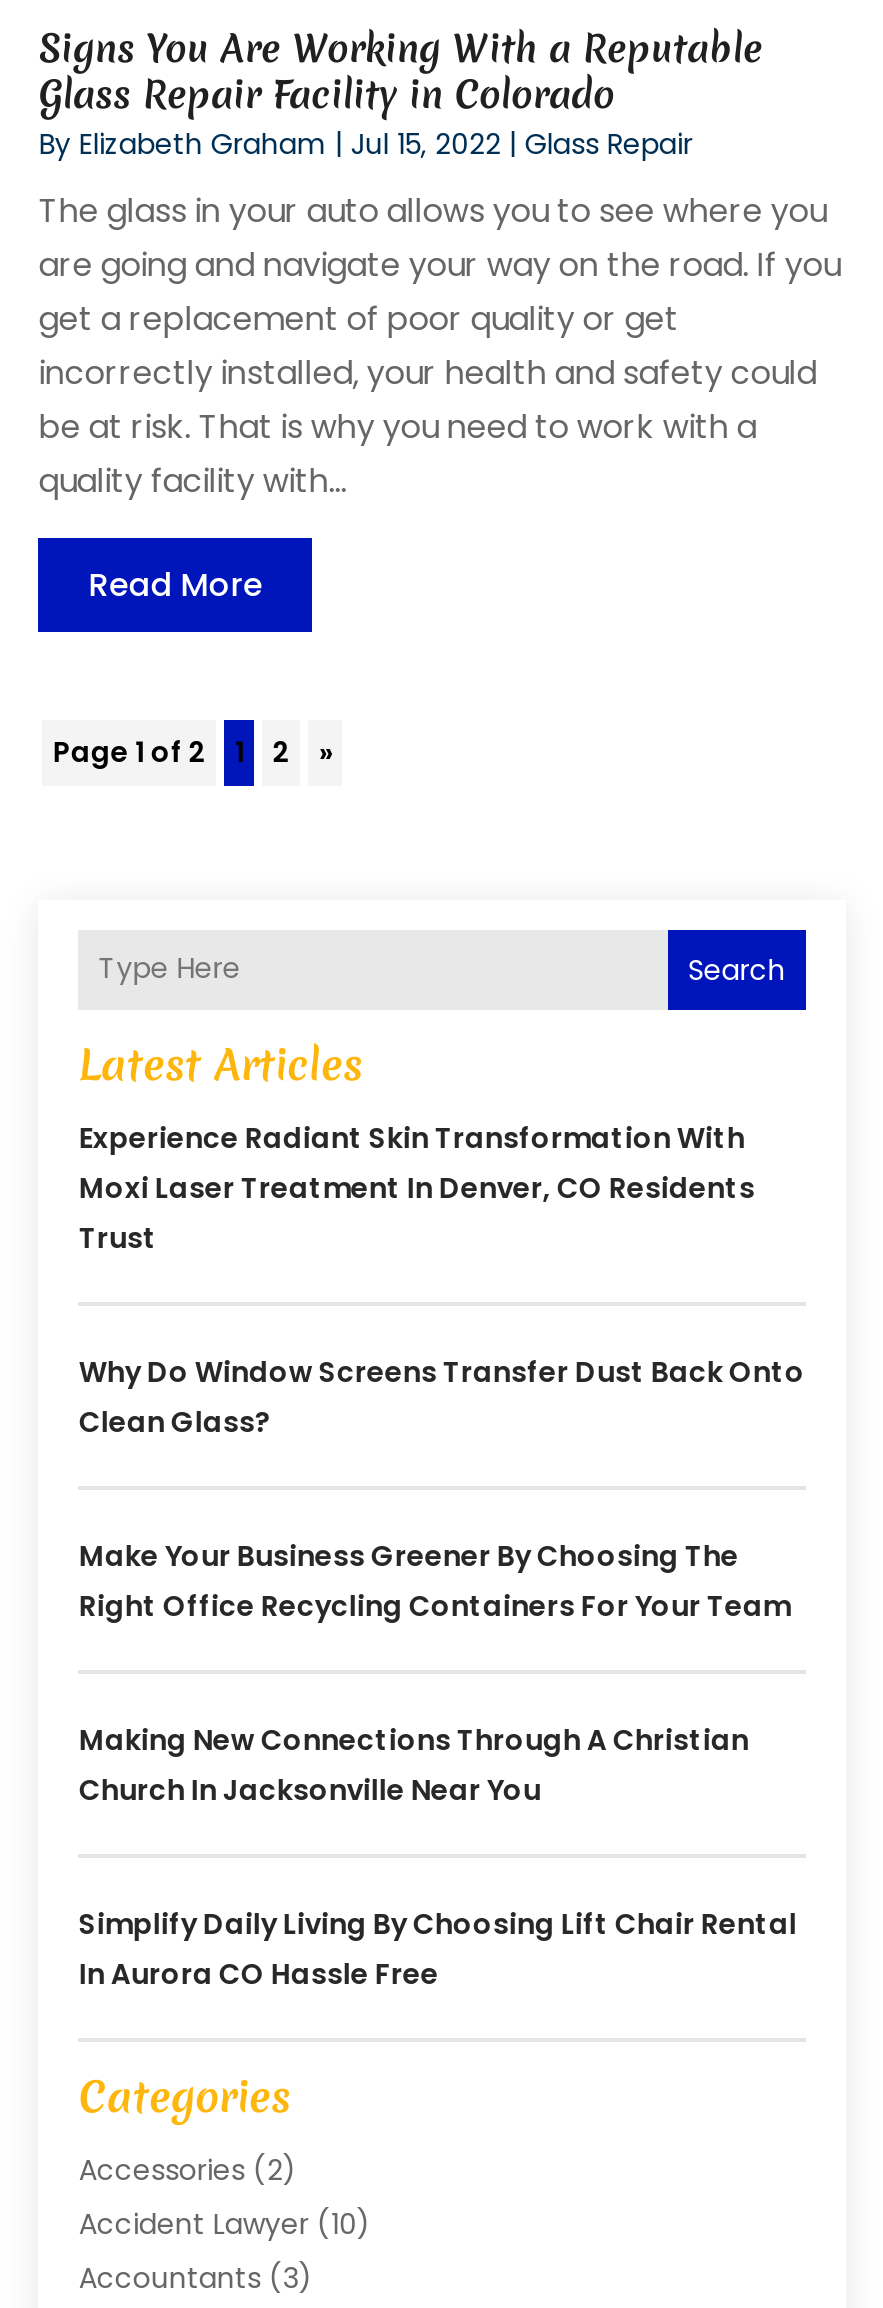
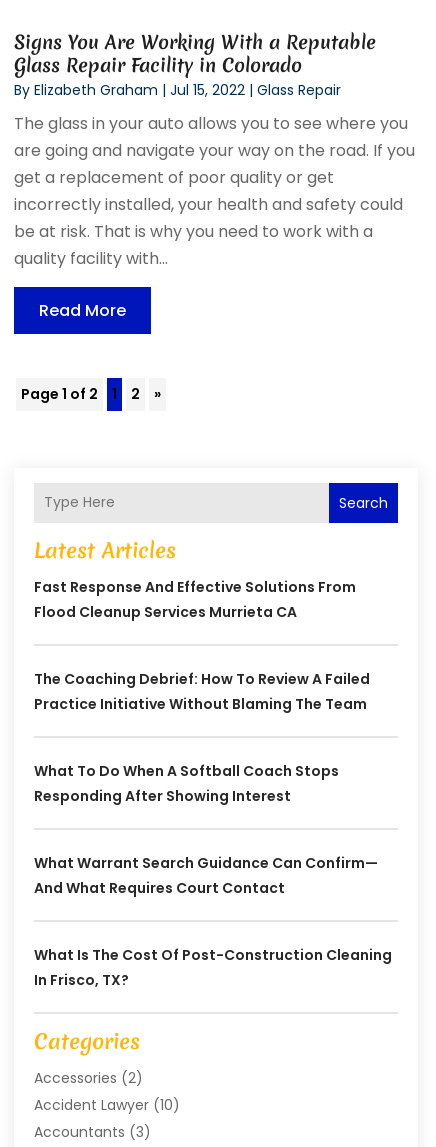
[79,1118,755,1258] Experience Radiant Skin Transformation With | Moxi Laser Treatment In Denver, CO Residents | Trust -> [34,577,356,622] Fast Response And Effective Solutions From | Flood Cleanup Services Murrieta CA
[79,1352,805,1442] Why Do Window Screens Transfer Dust Back Onto | Clean Glass? -> [34,669,370,714] The Coaching Debrief: How To Review A Failed | Practice Initiative Without Blaming The Team
[79,1536,791,1626] Make Your Business Greener By Choosing The | Right Office Recycling Containers For Your Team -> [34,761,339,806] What To Do When A Softball Coach Stops | Responding After Showing Interest
[79,1720,749,1810] Making New Connections Through A Christian | Church In Jacksonville Near You -> [34,853,378,898] What Warrant Search Guidance Can Confirm— | And What Requires Court Contact
[79,1904,797,1994] Simplify Daily Living By Choosing Lift Chair Rental | In Aurora CO Hassle Free -> [34,945,392,990] What Is The Cost Of Post-Construction Cleaning | In Frisco, TX?

